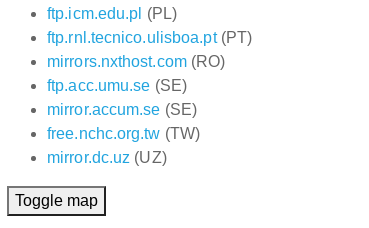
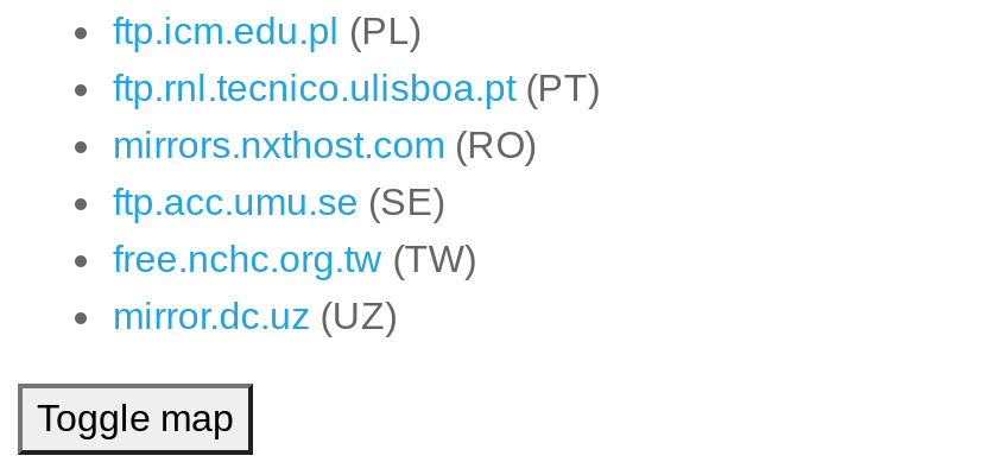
[47,101,197,118] mirror.accum.se (SE) -> none

